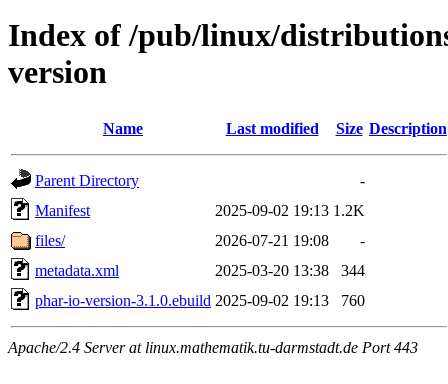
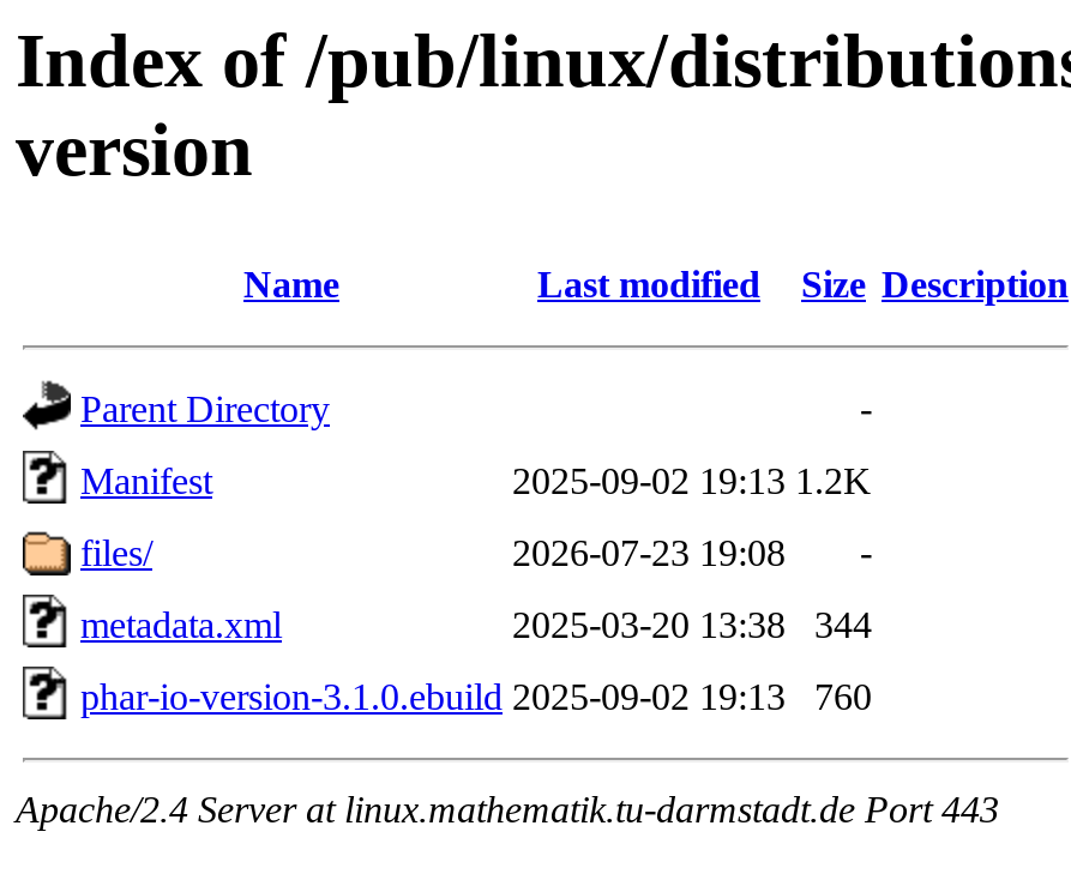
[215,232,329,249] 2026-07-21 19:08 -> [512,532,786,573] 2026-07-23 19:08

